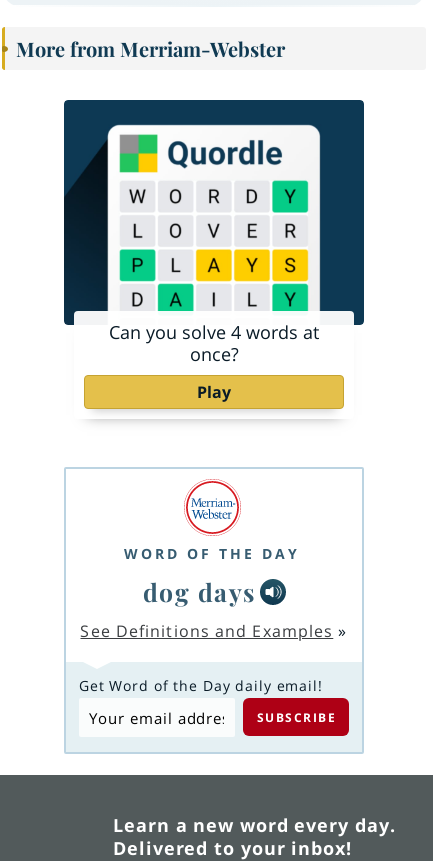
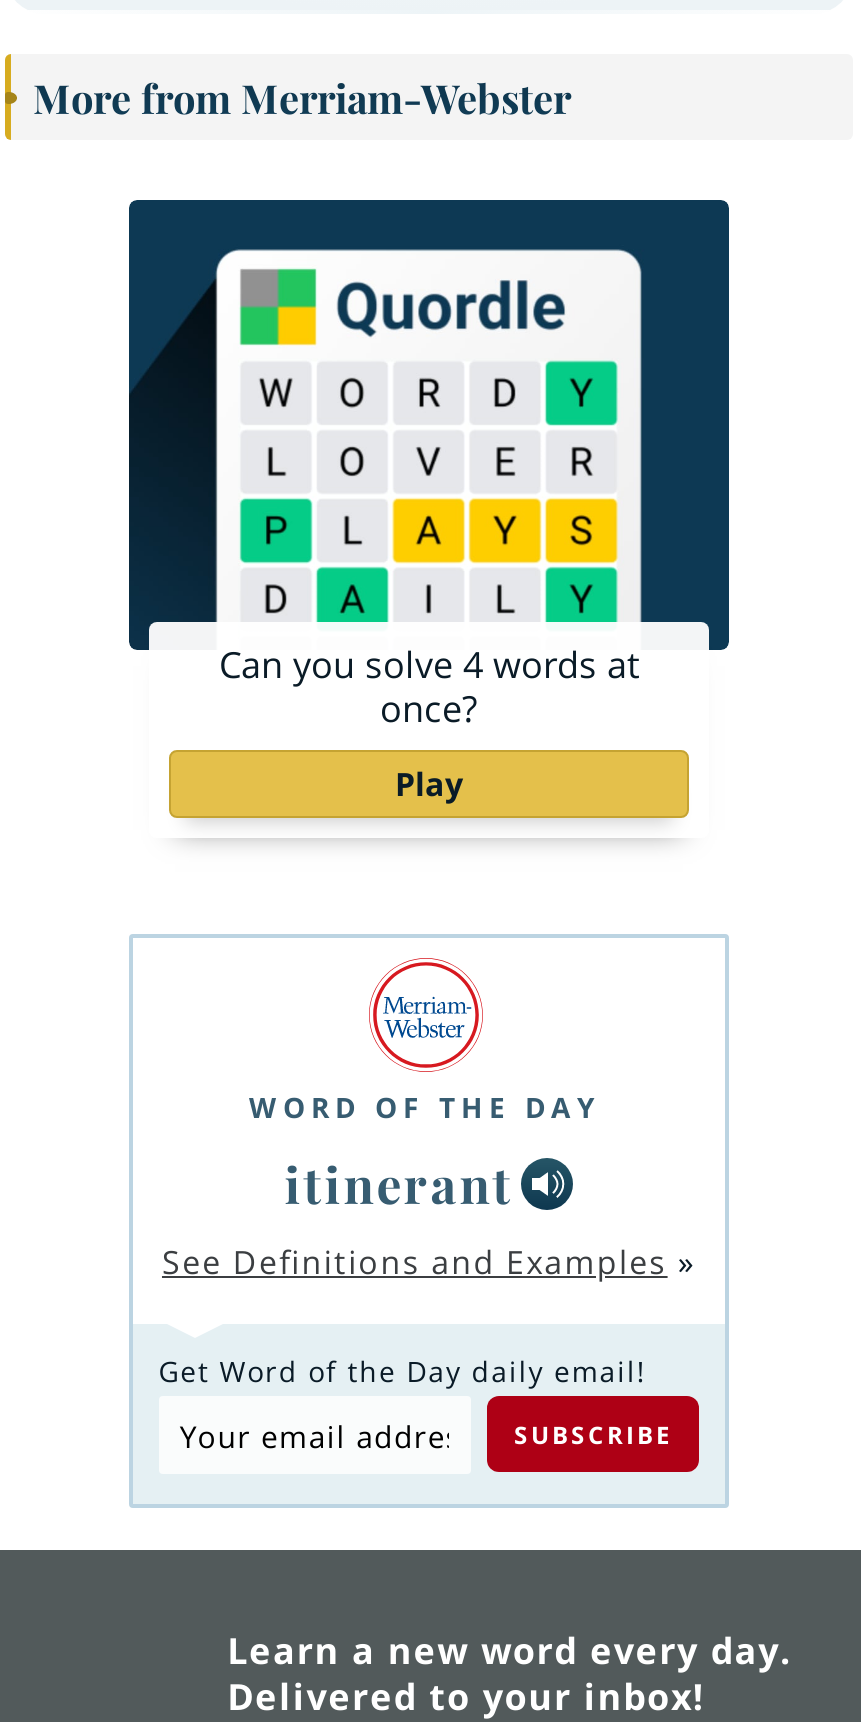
[142,575,255,608] dog days -> [285,1150,513,1216] itinerant

